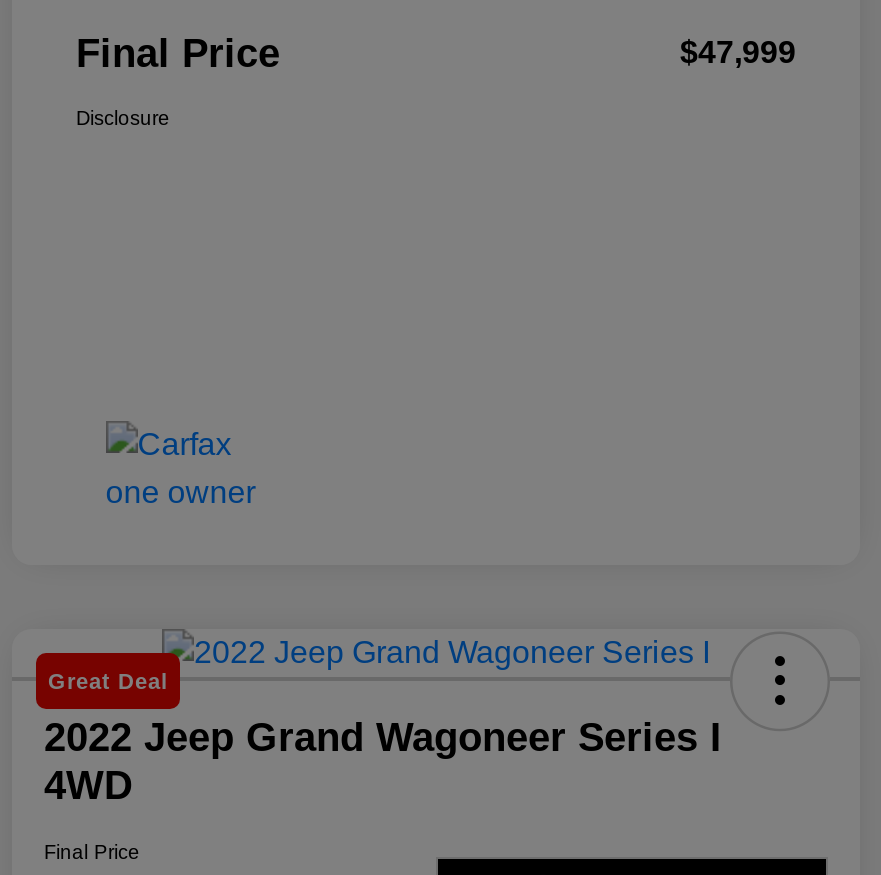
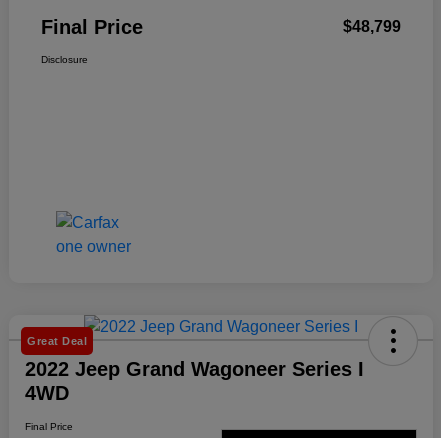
[680,35,796,69] $47,999 -> [343,18,401,35] $48,799

